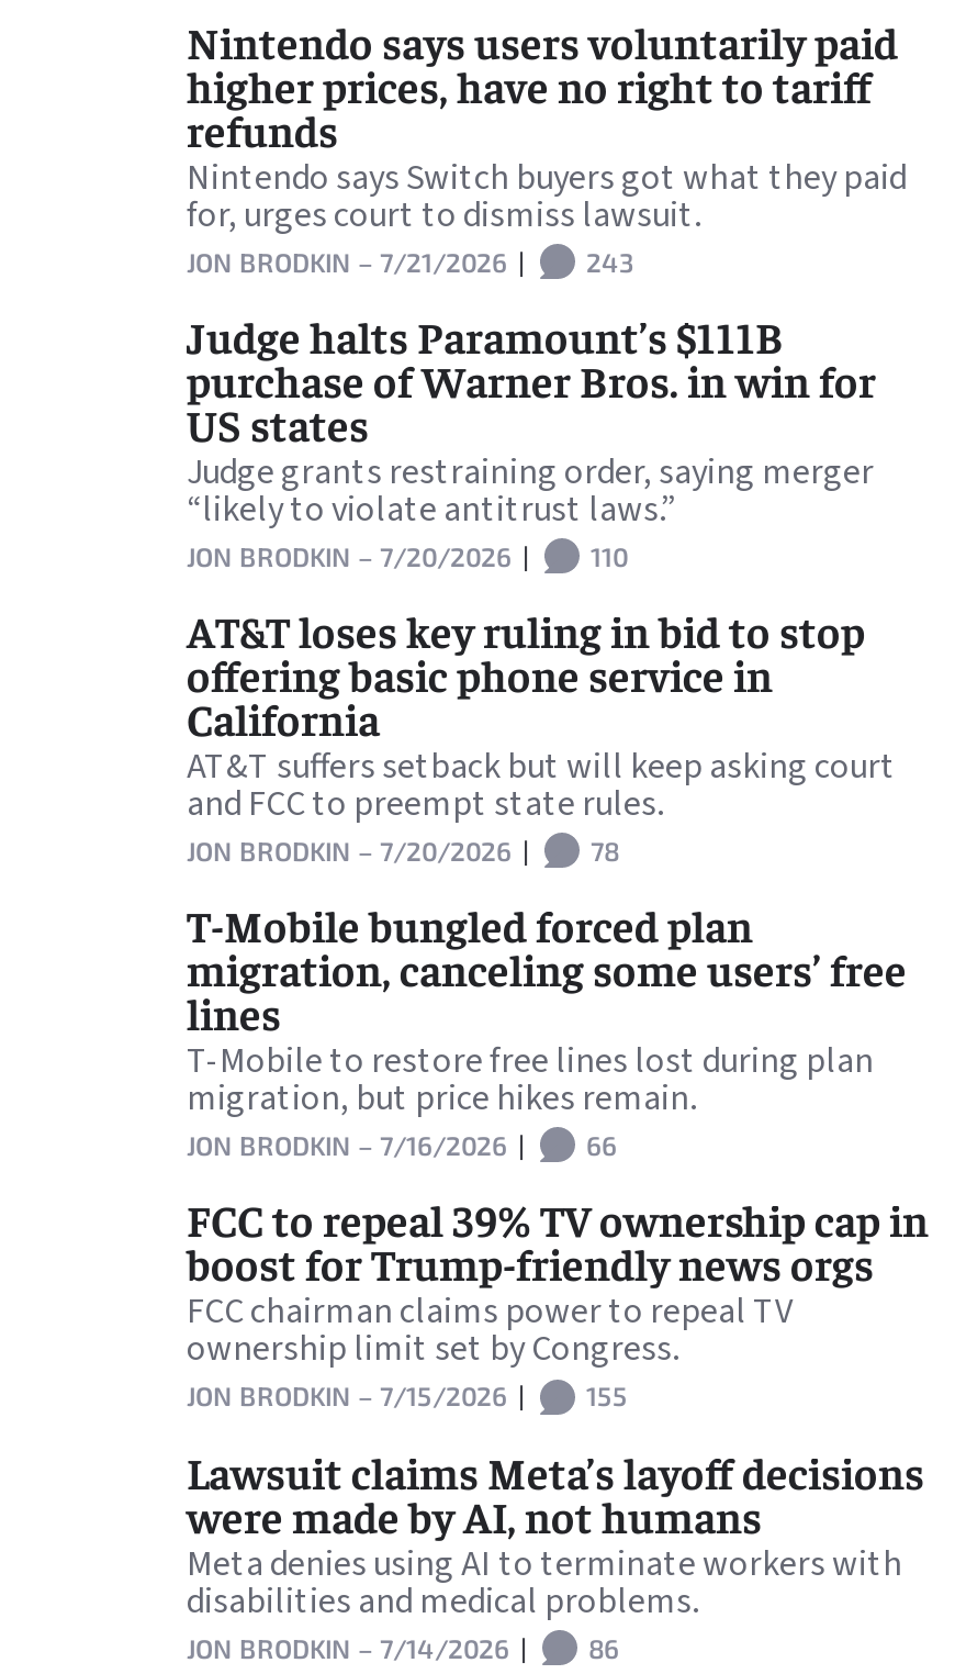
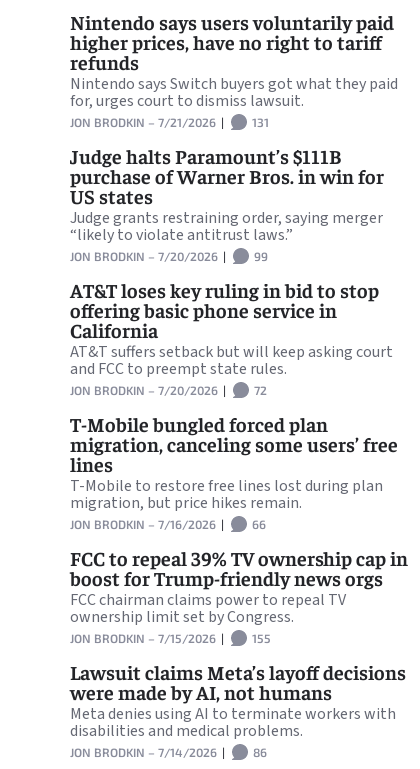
[580,246,634,277] 243 -> [249,115,269,129] 131
[584,541,628,571] 110 -> [251,249,268,263] 99
[584,835,619,866] 78 -> [251,383,267,397] 72

